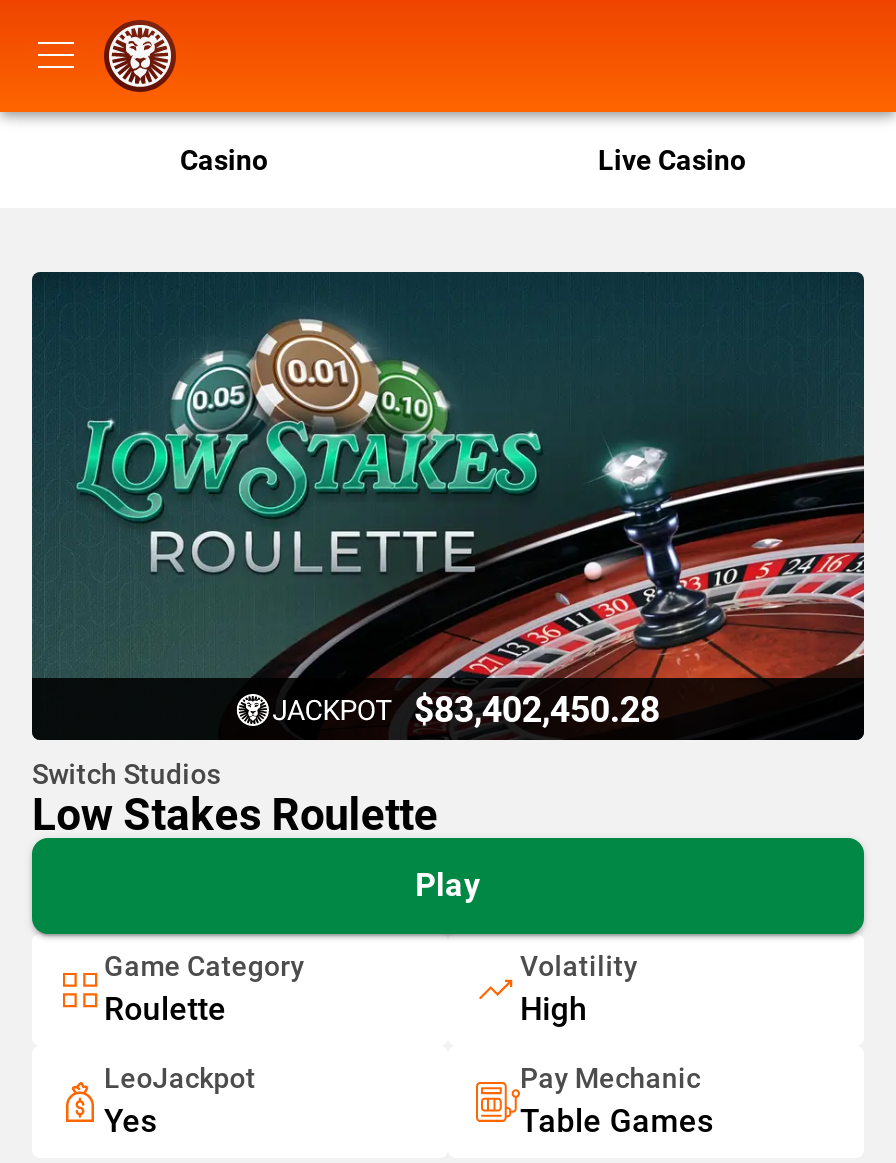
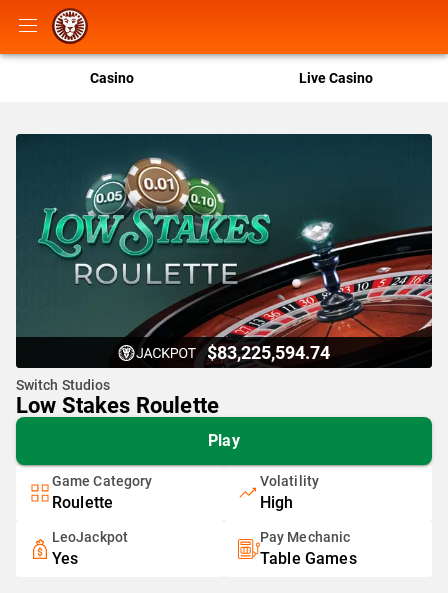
[414,688,660,730] $83,402,450.28 -> [207,342,330,363] $83,225,594.74

